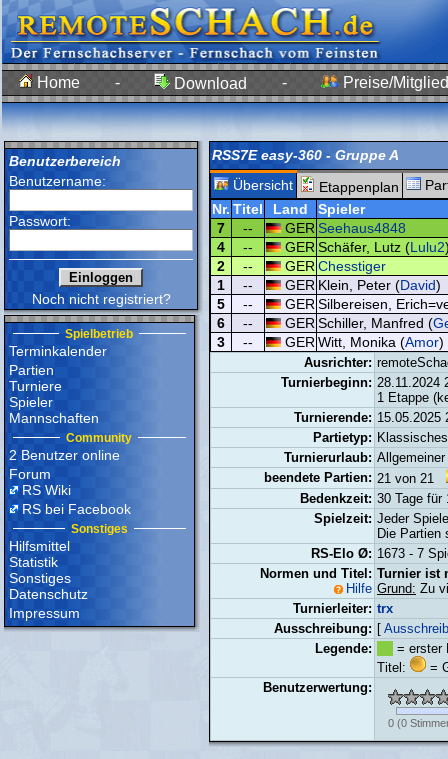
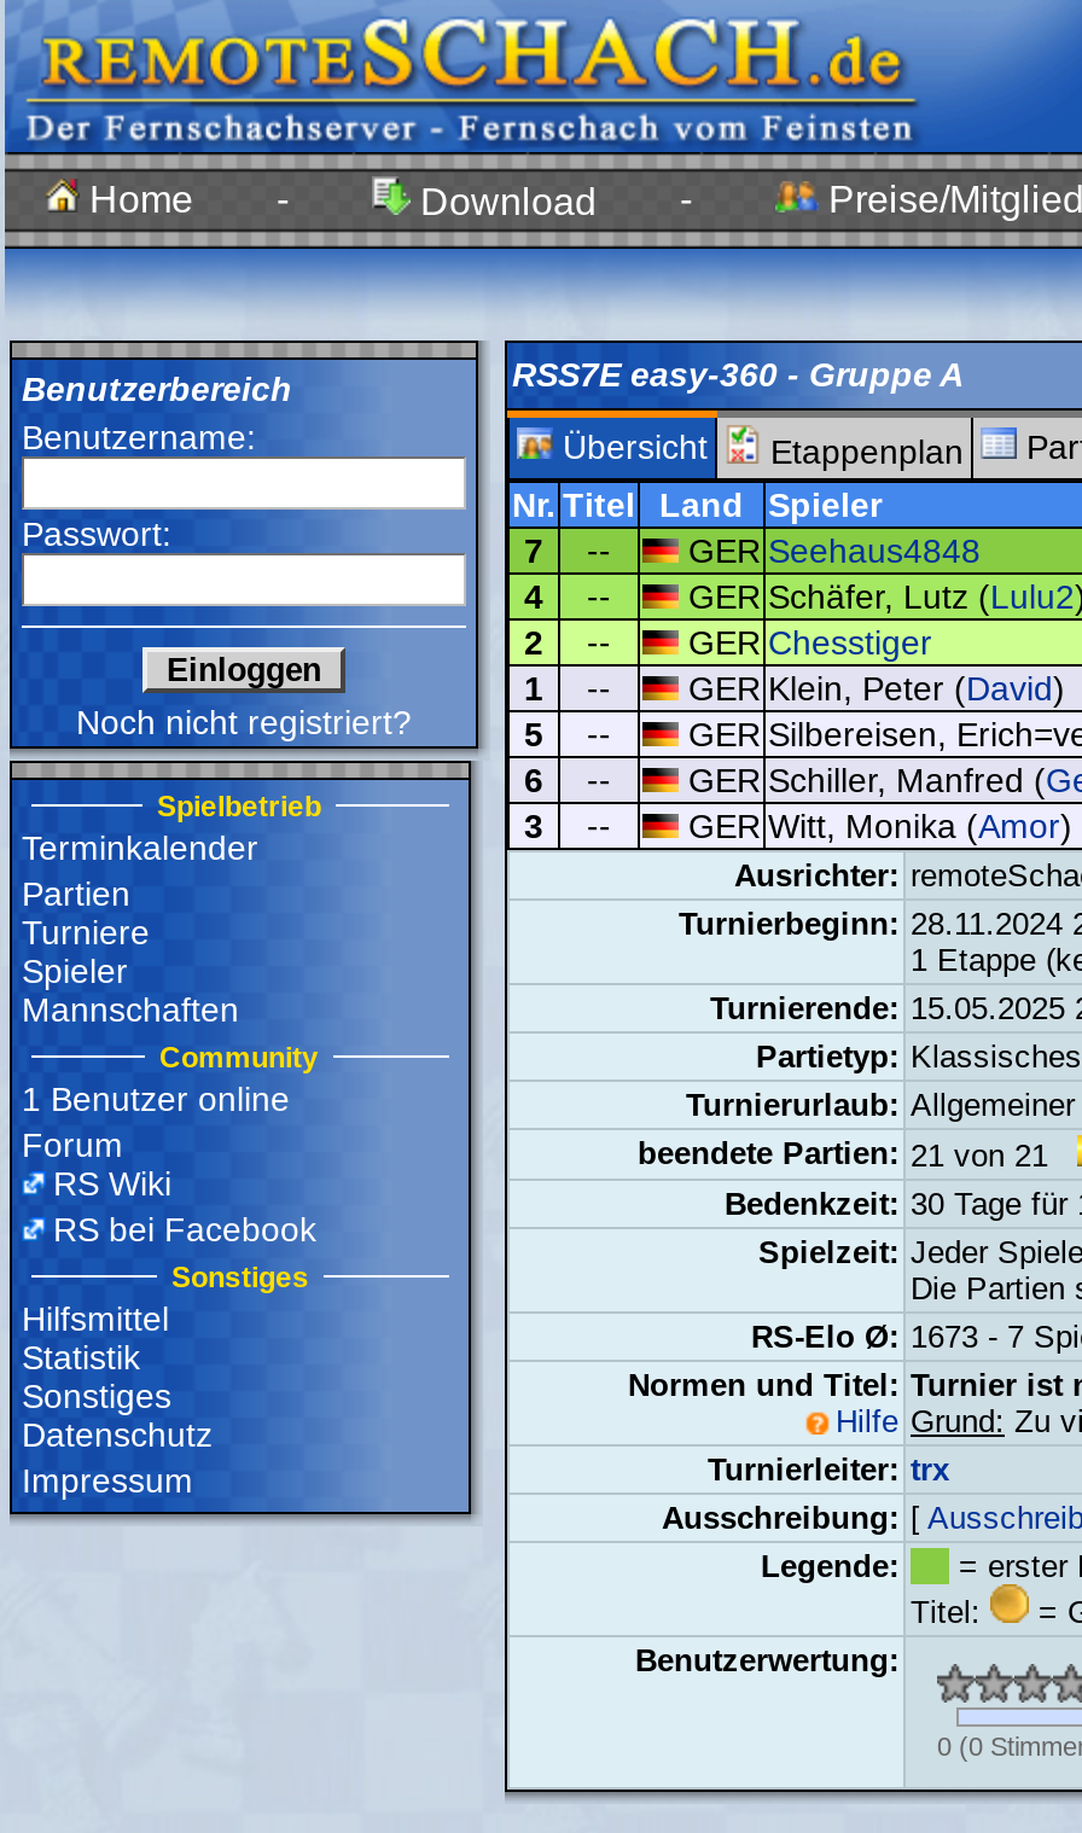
[9,447,120,463] 2 Benutzer online -> [22,1080,290,1118] 1 Benutzer online

